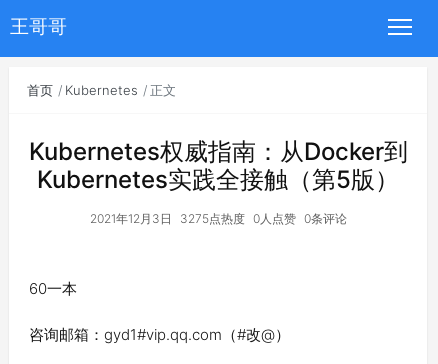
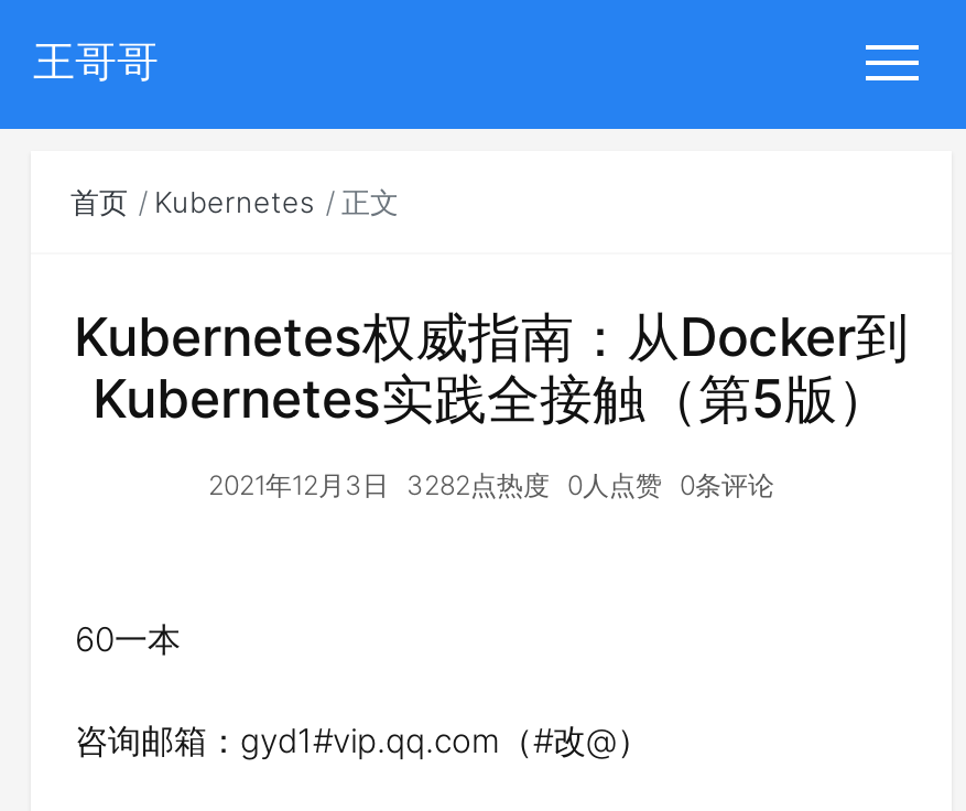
[89,211,346,226] 2021年12月3日 3275点热度 0人点赞 0条评论 -> [208,468,774,501] 2021年12月3日 3282点热度 0人点赞 0条评论

